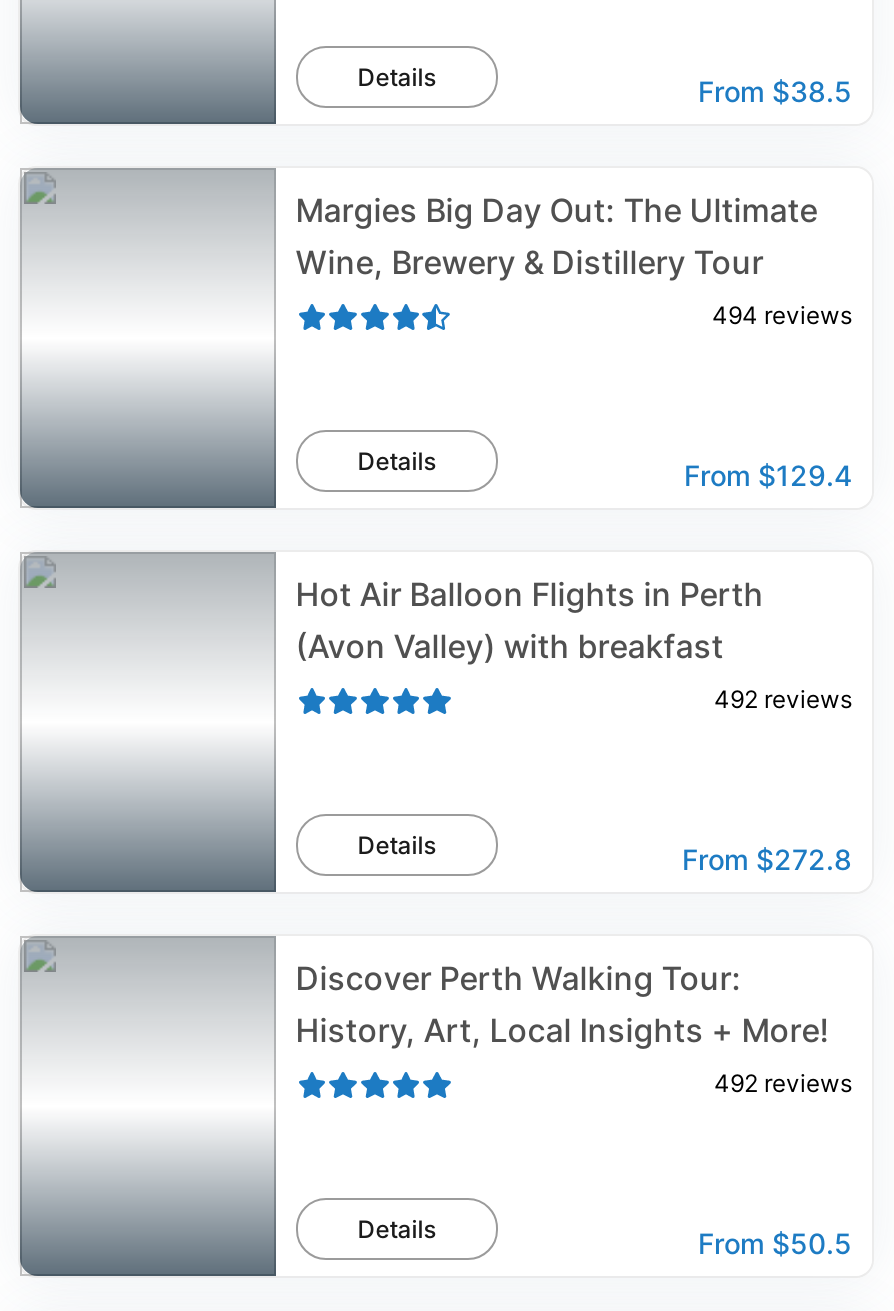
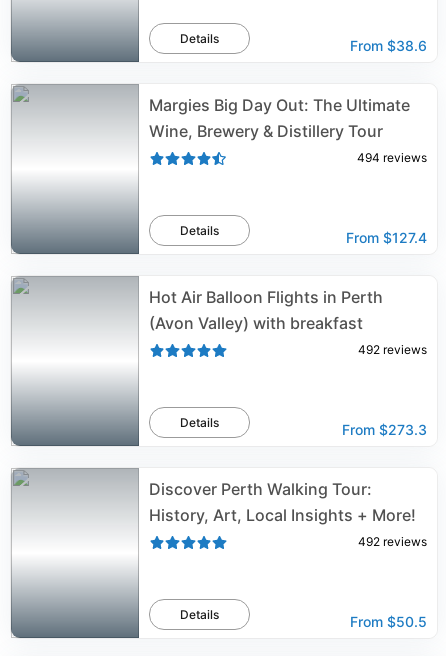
[698,74,852,108] From $38.5 -> [350,37,427,54] From $38.6
[684,458,852,492] From $129.4 -> [346,229,427,246] From $127.4
[682,842,852,876] From $272.8 -> [342,421,427,438] From $273.3

